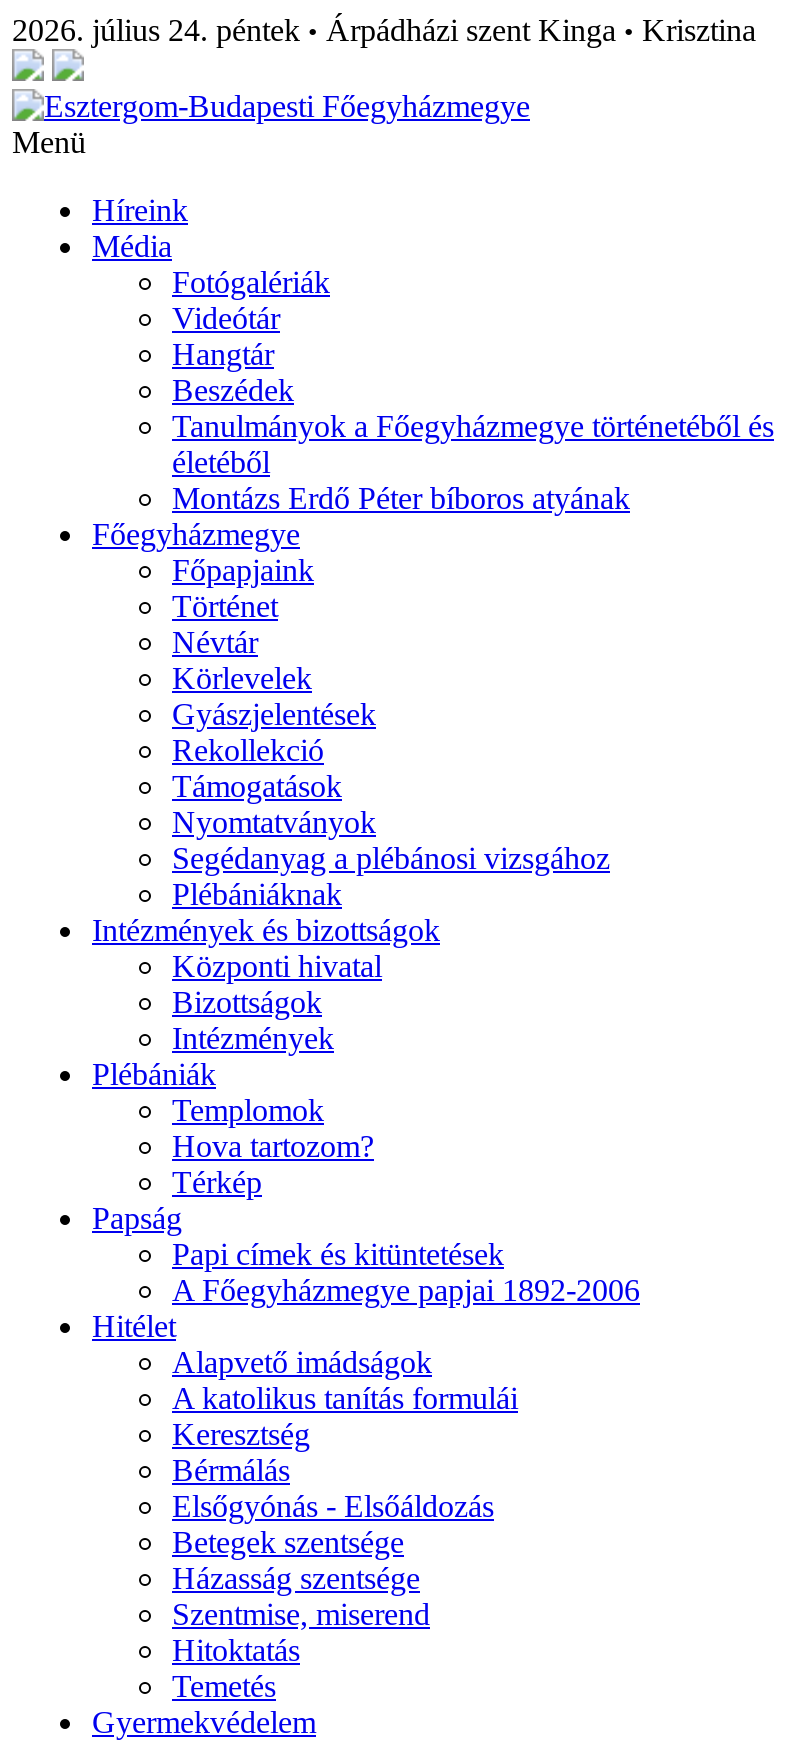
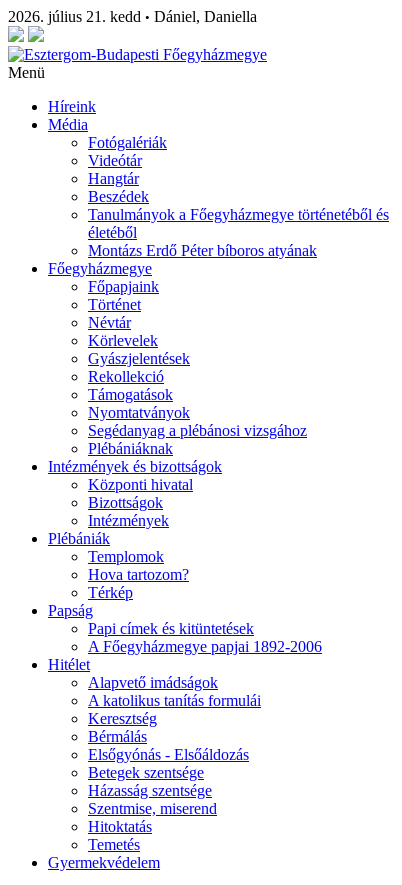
[12,13,756,47] 2026. július 24. péntek • Árpádházi szent Kinga • Krisztina -> [8,8,257,25] 2026. július 21. kedd • Dániel, Daniella

